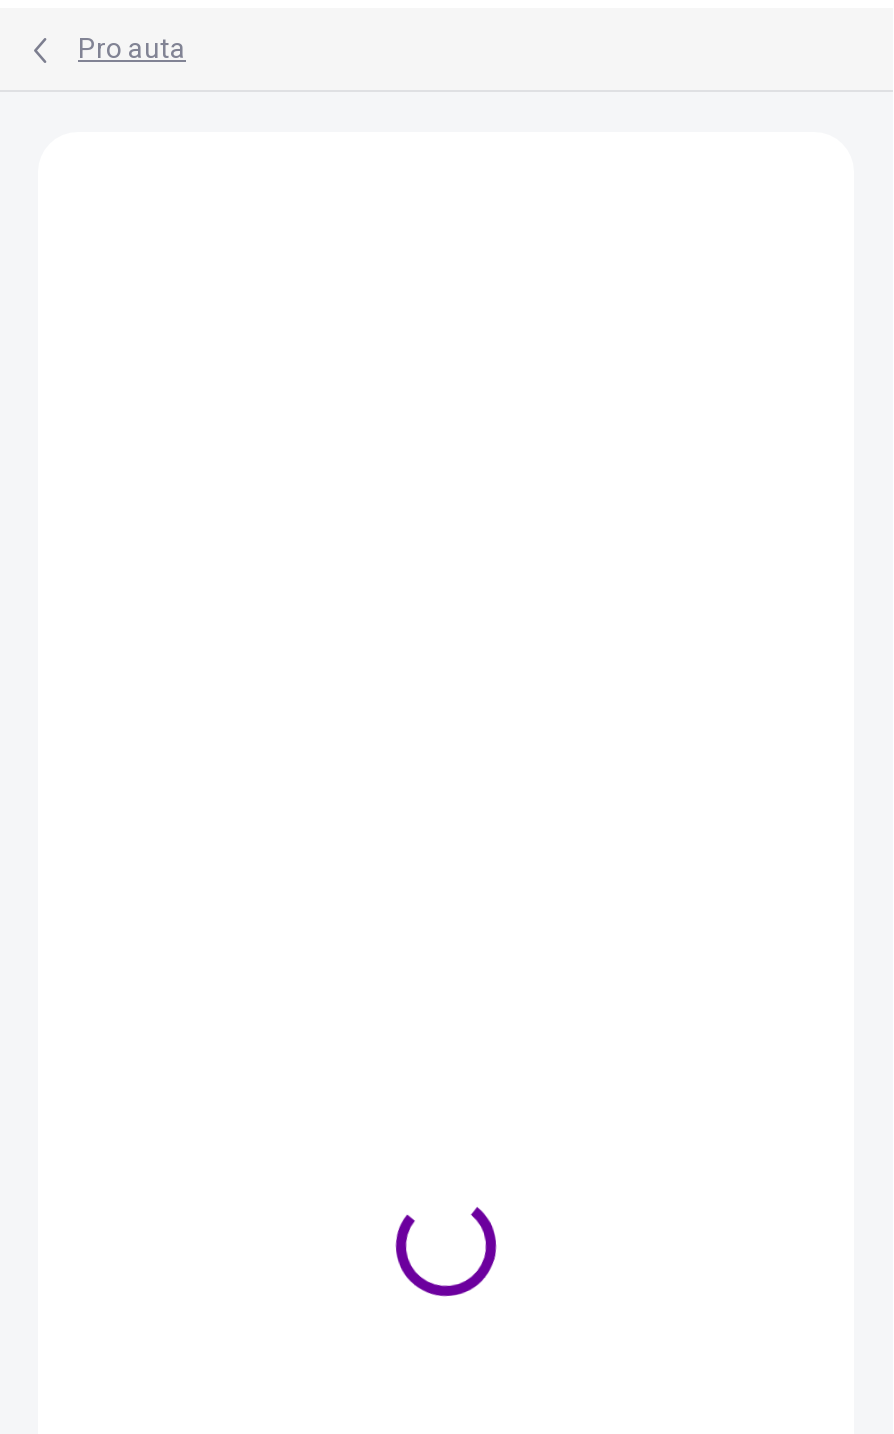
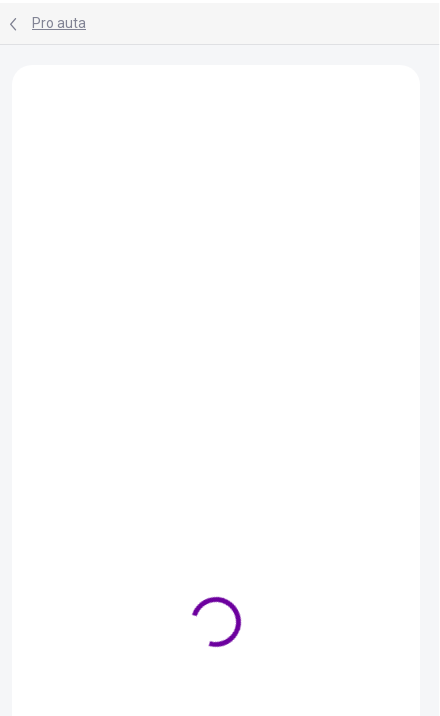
[392,1194,492,1296] [image] -> [190,595,239,647] [image]

